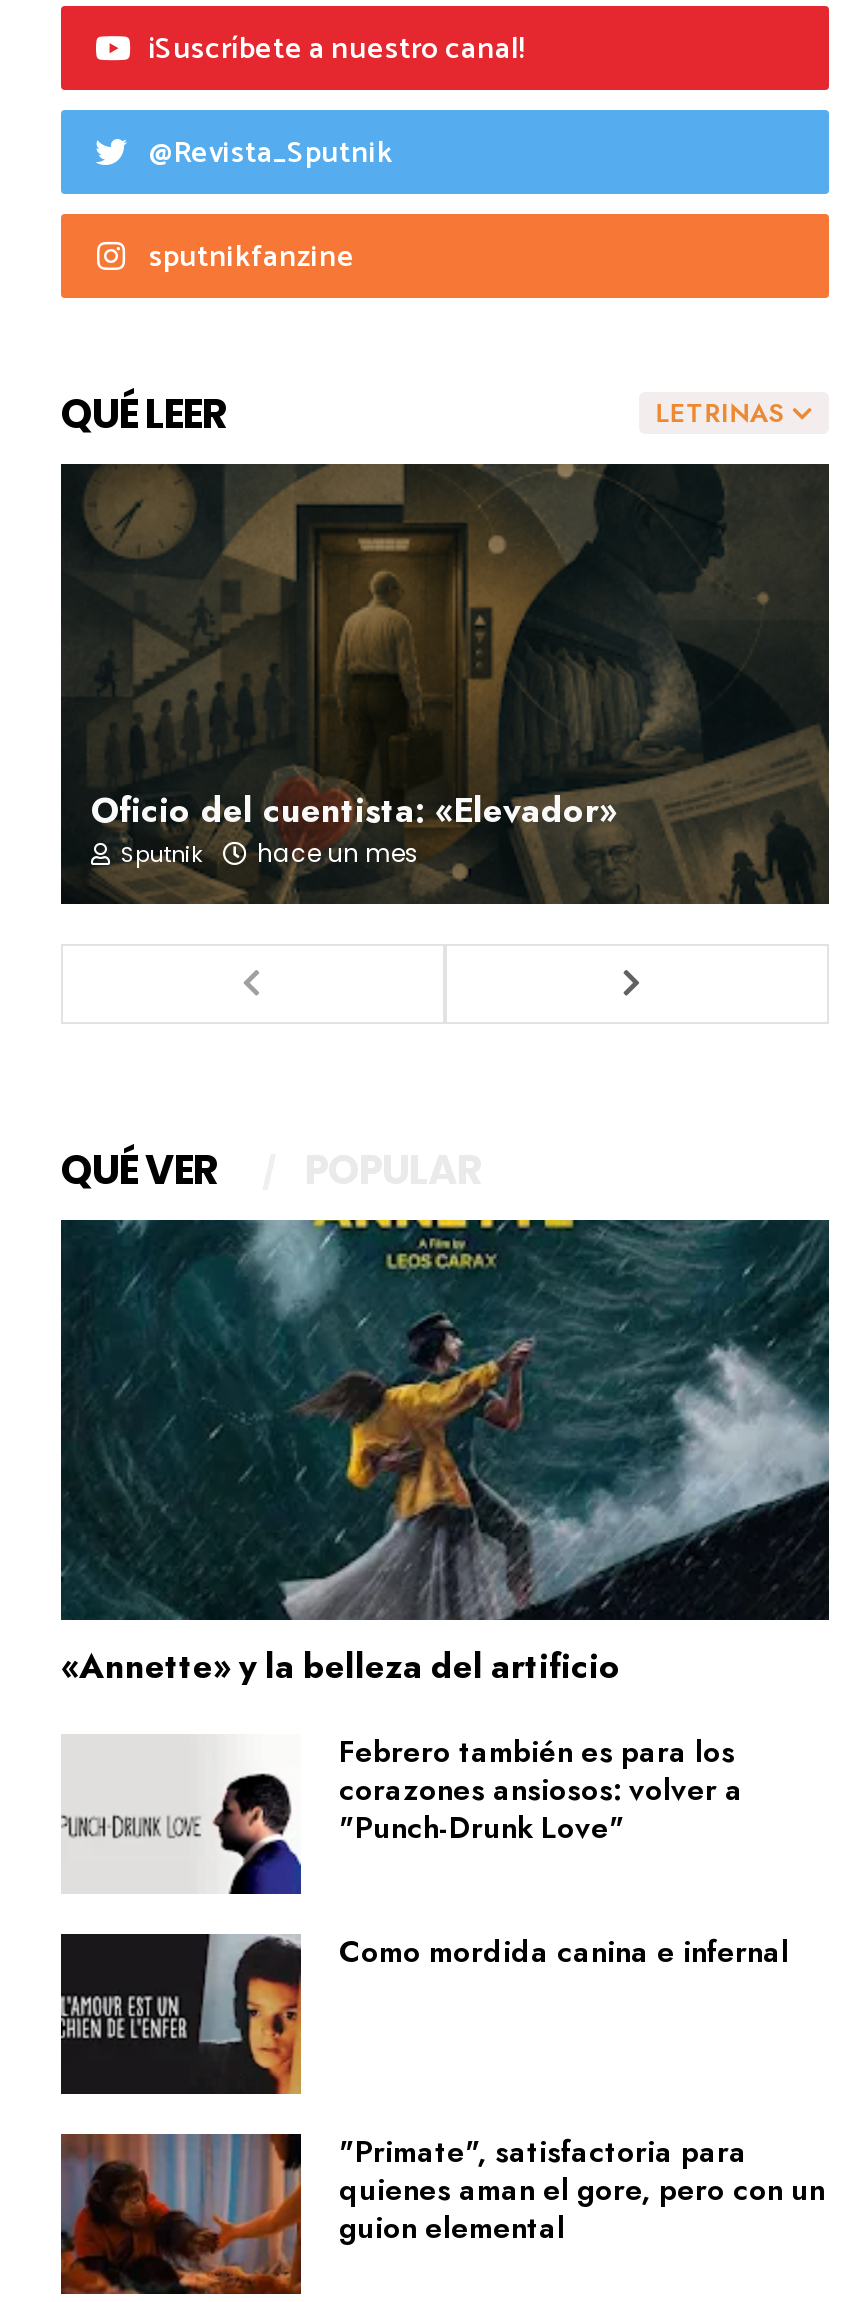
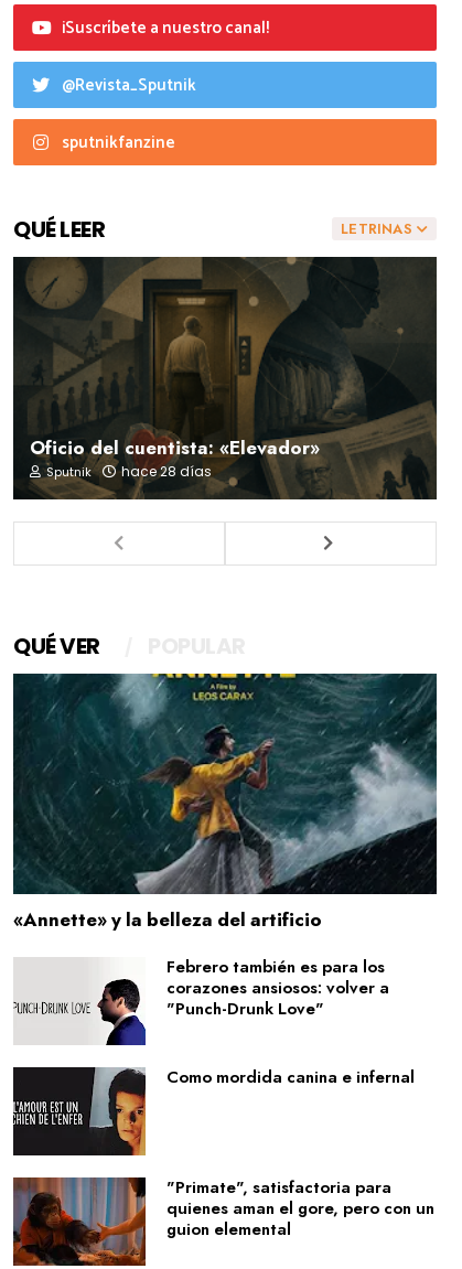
[257,836,419,870] hace un mes -> [121,462,212,481] hace 28 días

